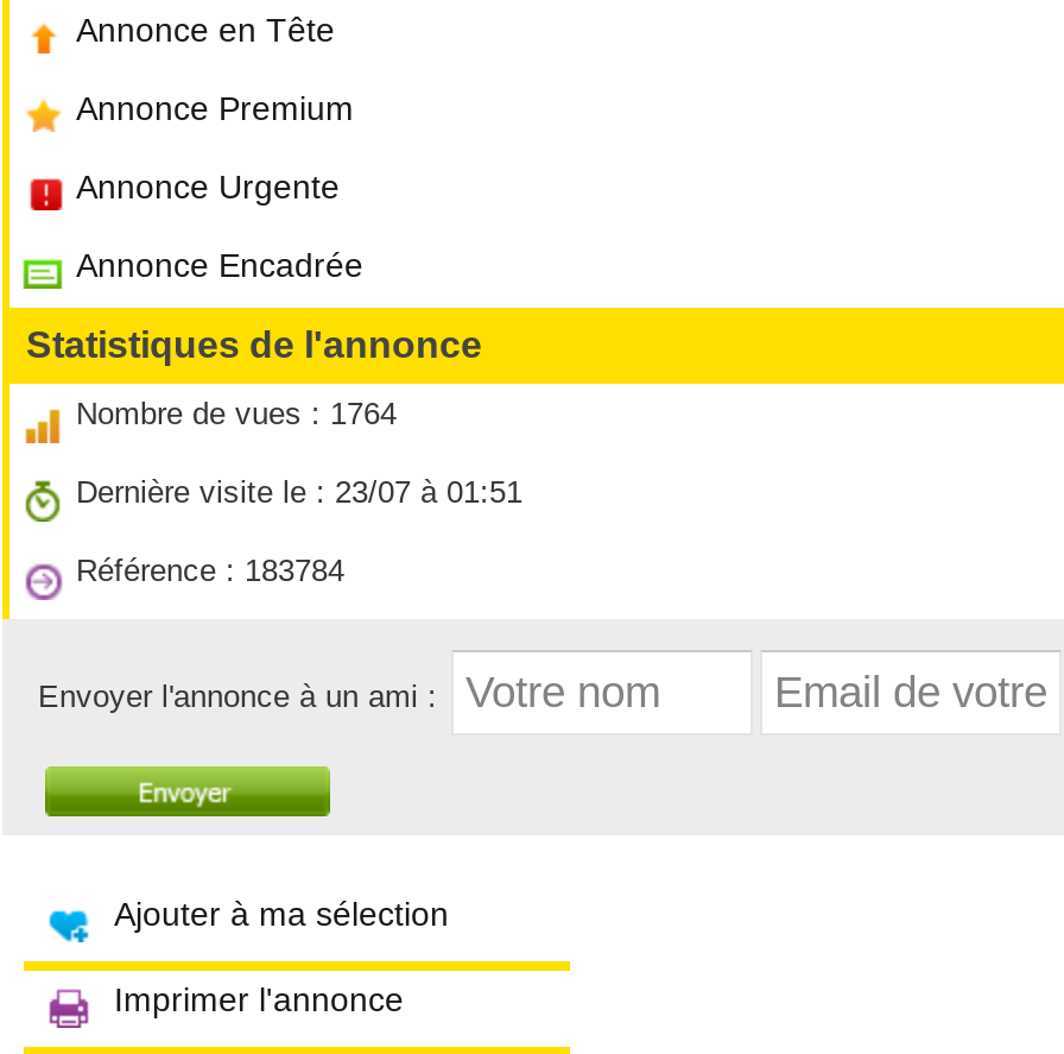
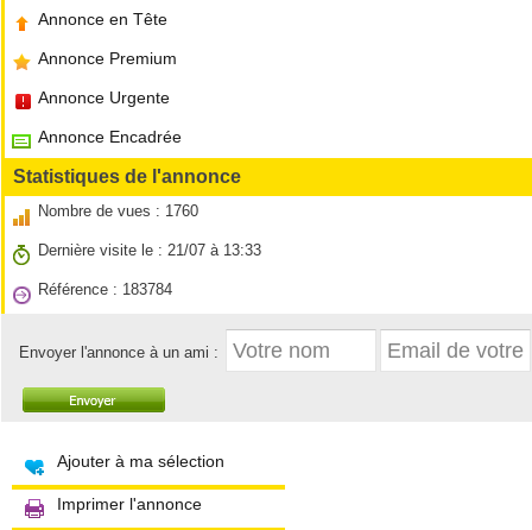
[76,397,397,433] Nombre de vues : 1764 -> [38,203,198,220] Nombre de vues : 1760
[76,475,522,511] Dernière visite le : 23/07 à 01:51 -> [38,242,261,260] Dernière visite le : 21/07 à 13:33

